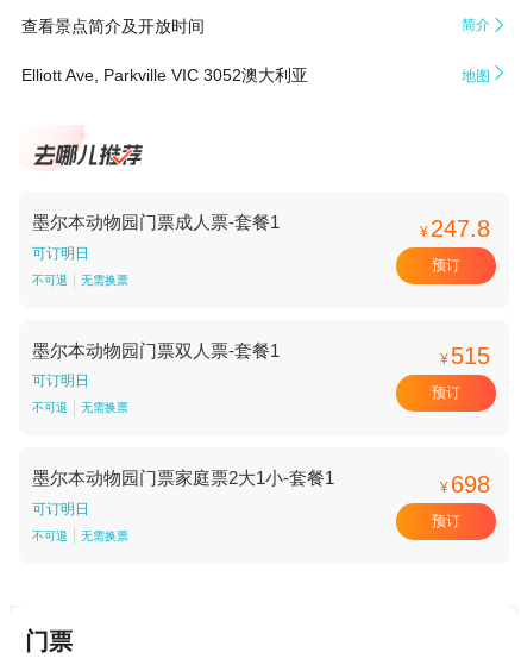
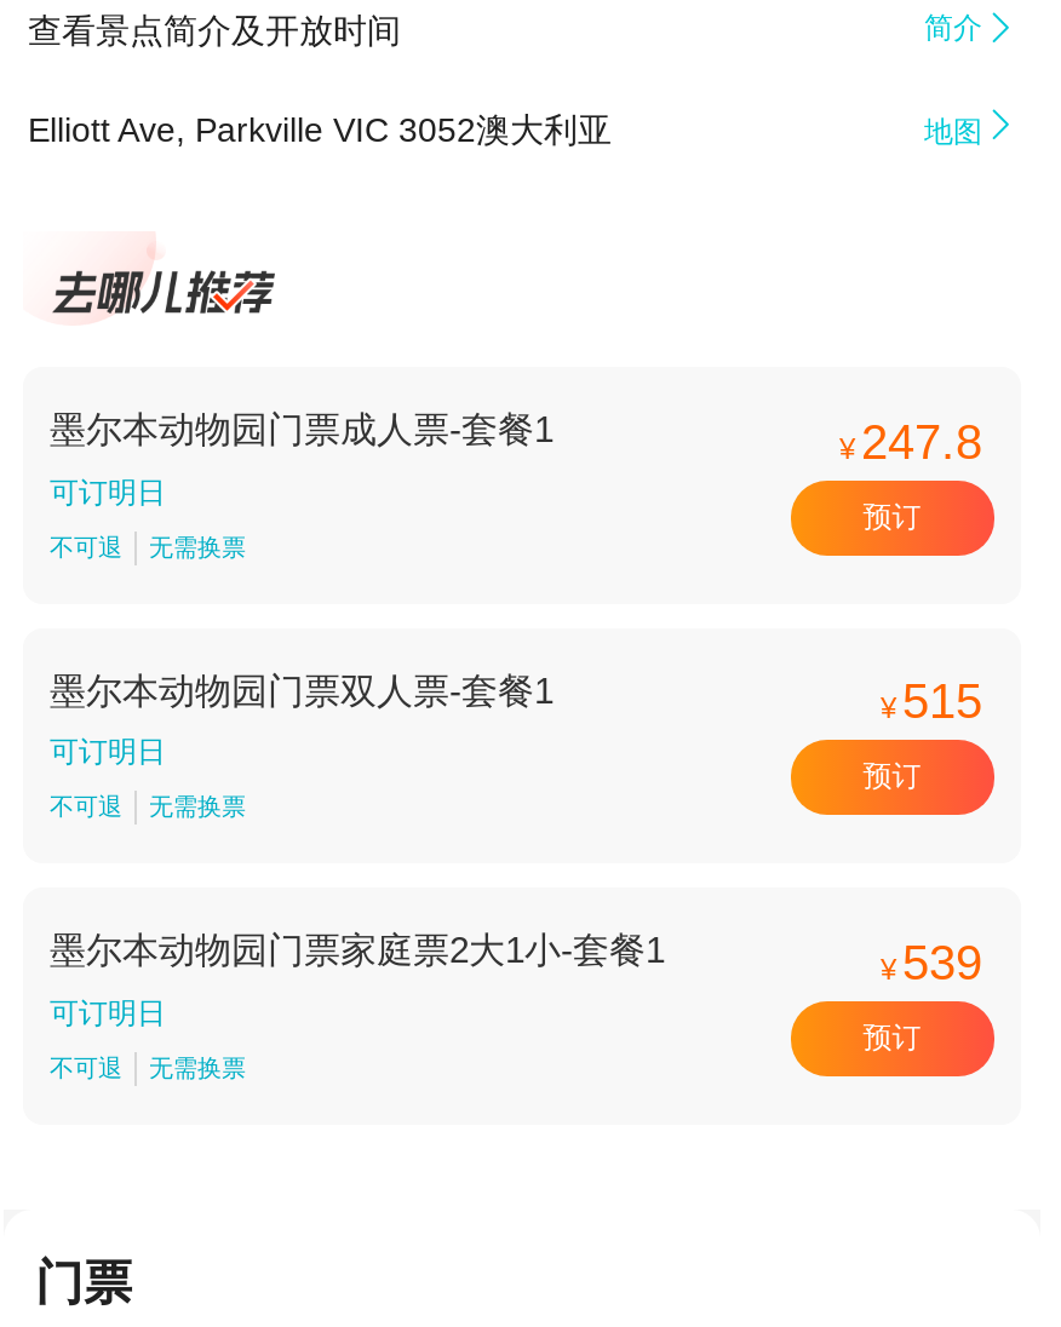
[440,471,490,497] ¥ 698 -> [881,935,982,988] ¥ 539

